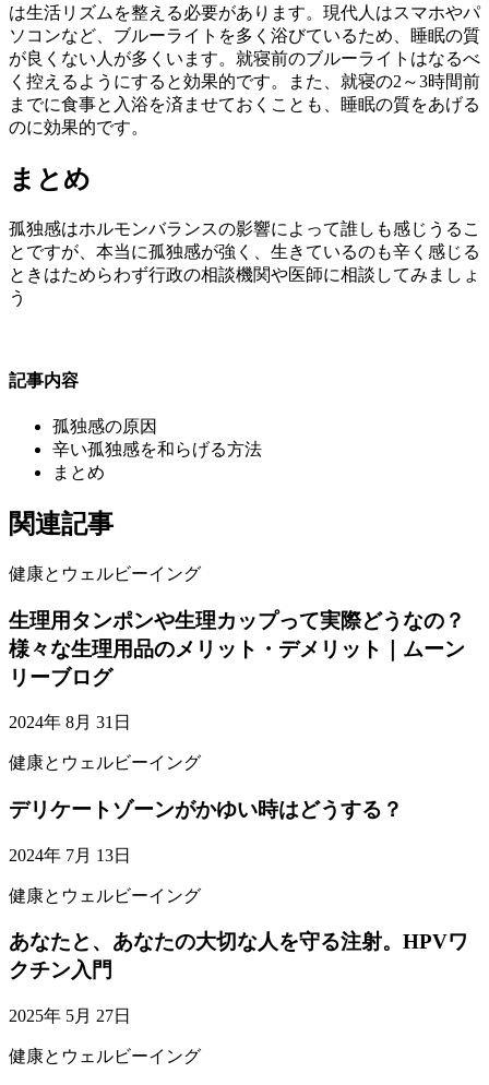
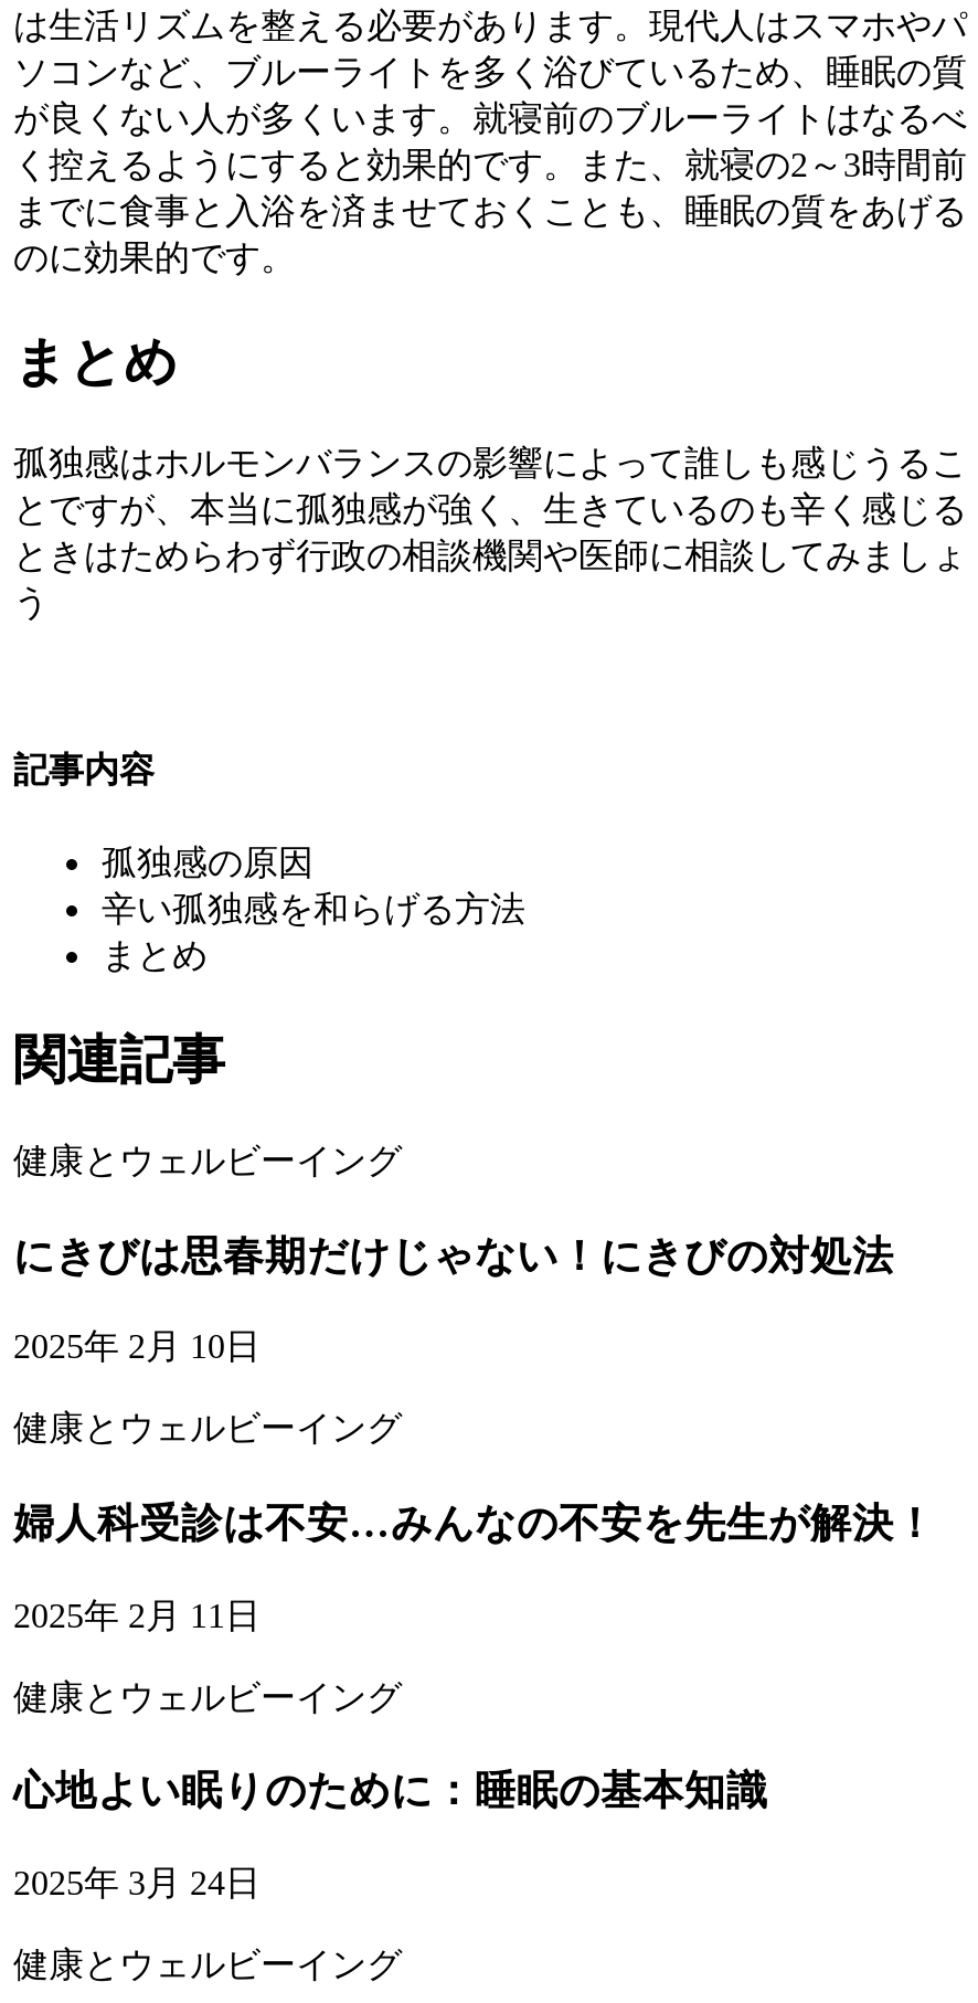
[9,609,465,688] 生理用タンポンや生理カップって実際どうなの？ | 様々な生理用品のメリット・デメリット｜ムーン | リーブログ -> [13,1231,894,1278] にきびは思春期だけじゃない！にきびの対処法
[9,713,131,732] 2024年 8月 31日 -> [13,1328,261,1365] 2025年 2月 10日
[9,798,403,821] デリケートゾーンがかゆい時はどうする？ -> [13,1499,936,1546] 婦人科受診は不安…みんなの不安を先生が解決！
[9,846,131,864] 2024年 7月 13日 -> [13,1596,261,1634] 2025年 2月 11日
[9,931,468,982] あなたと、あなたの大切な人を守る注射。HPVワ | クチン入門 -> [13,1768,768,1814] 心地よい眠りのために：睡眠の基本知識
[9,1007,131,1025] 2025年 5月 27日 -> [13,1864,261,1902] 2025年 3月 24日

